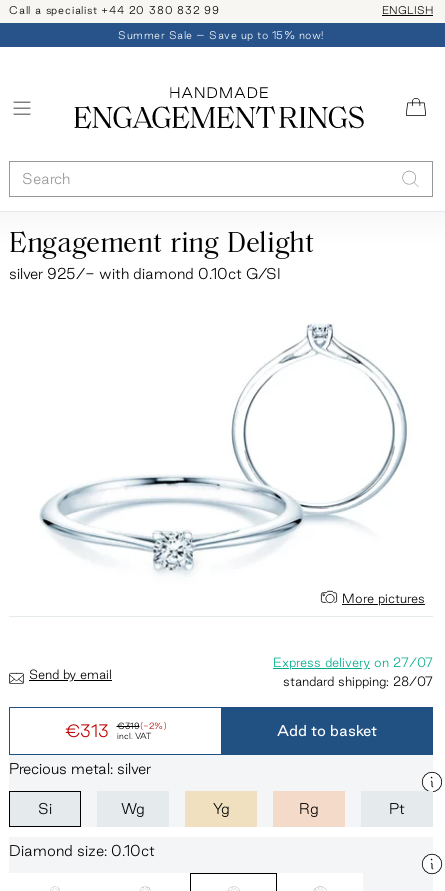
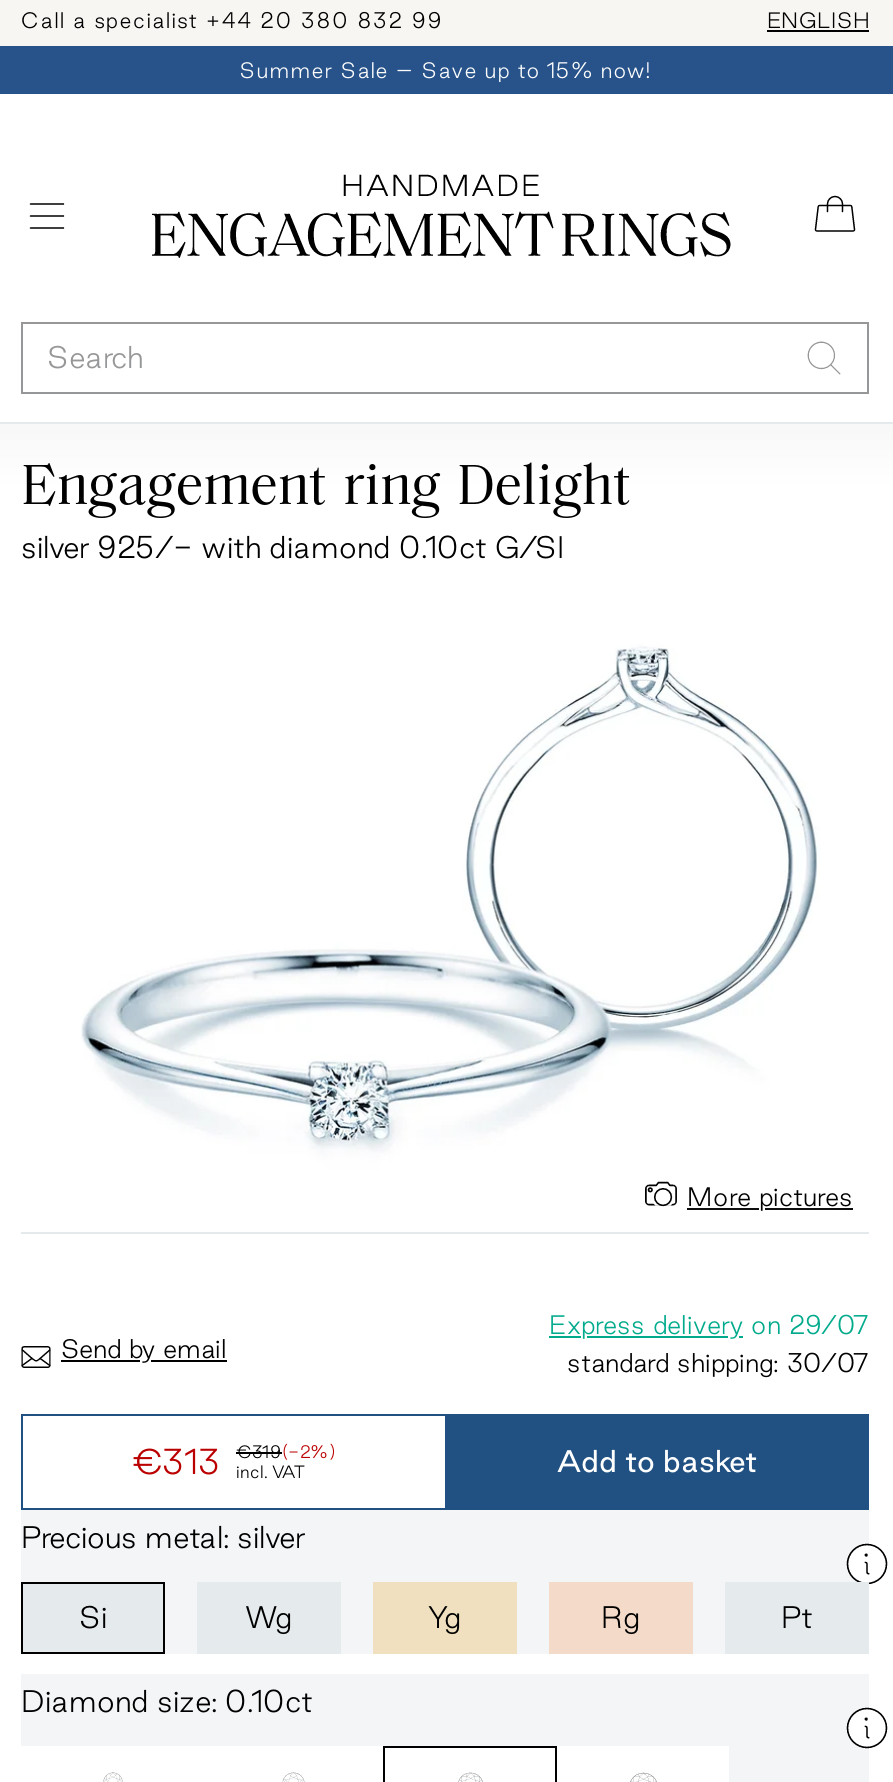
[273,655,433,669] Express delivery on 27/07 -> [549,1310,869,1338] Express delivery on 29/07
[283,674,433,688] standard shipping: 28/07 -> [567,1348,869,1376] standard shipping: 30/07

